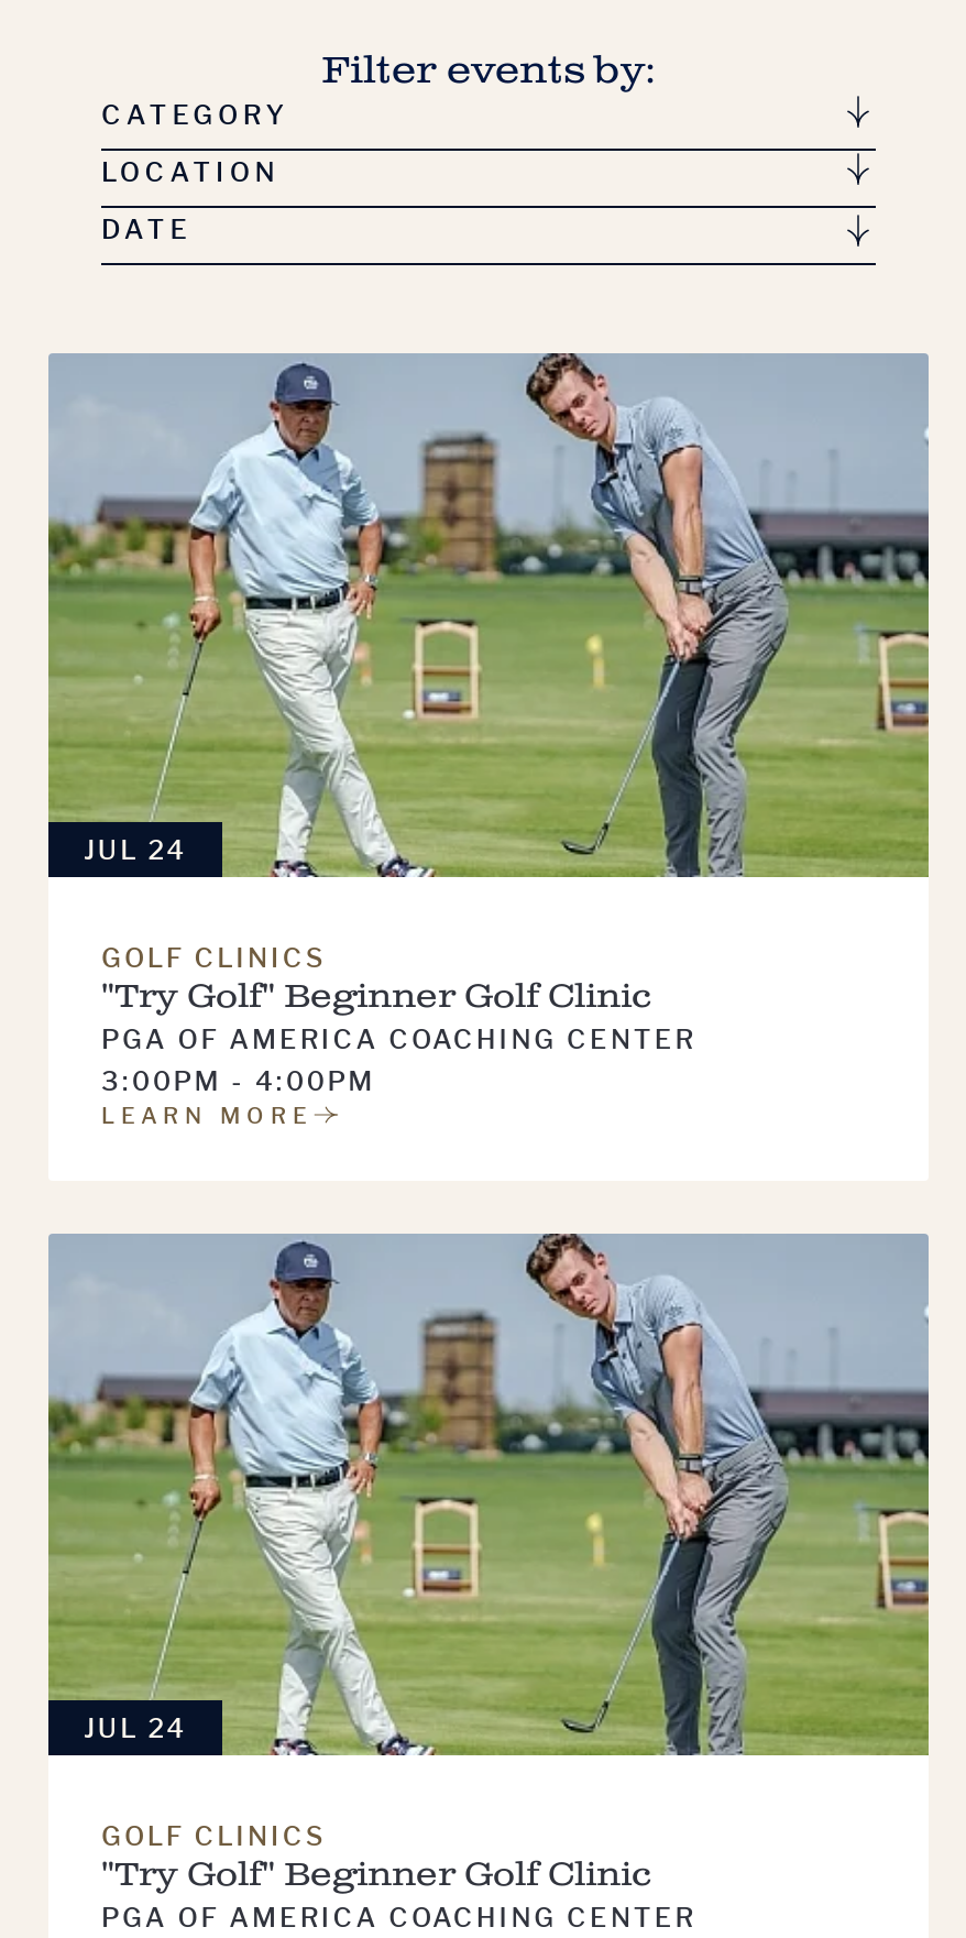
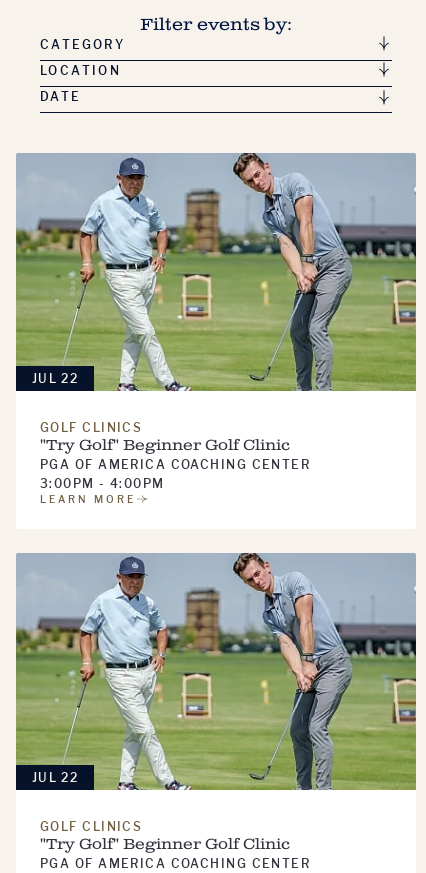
[84,833,187,866] JUL 24 -> [32,371,78,386] JUL 22
[84,1712,187,1745] JUL 24 -> [32,770,78,785] JUL 22

